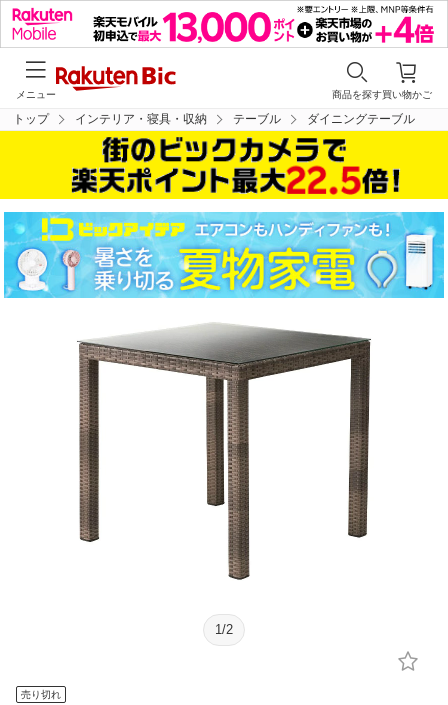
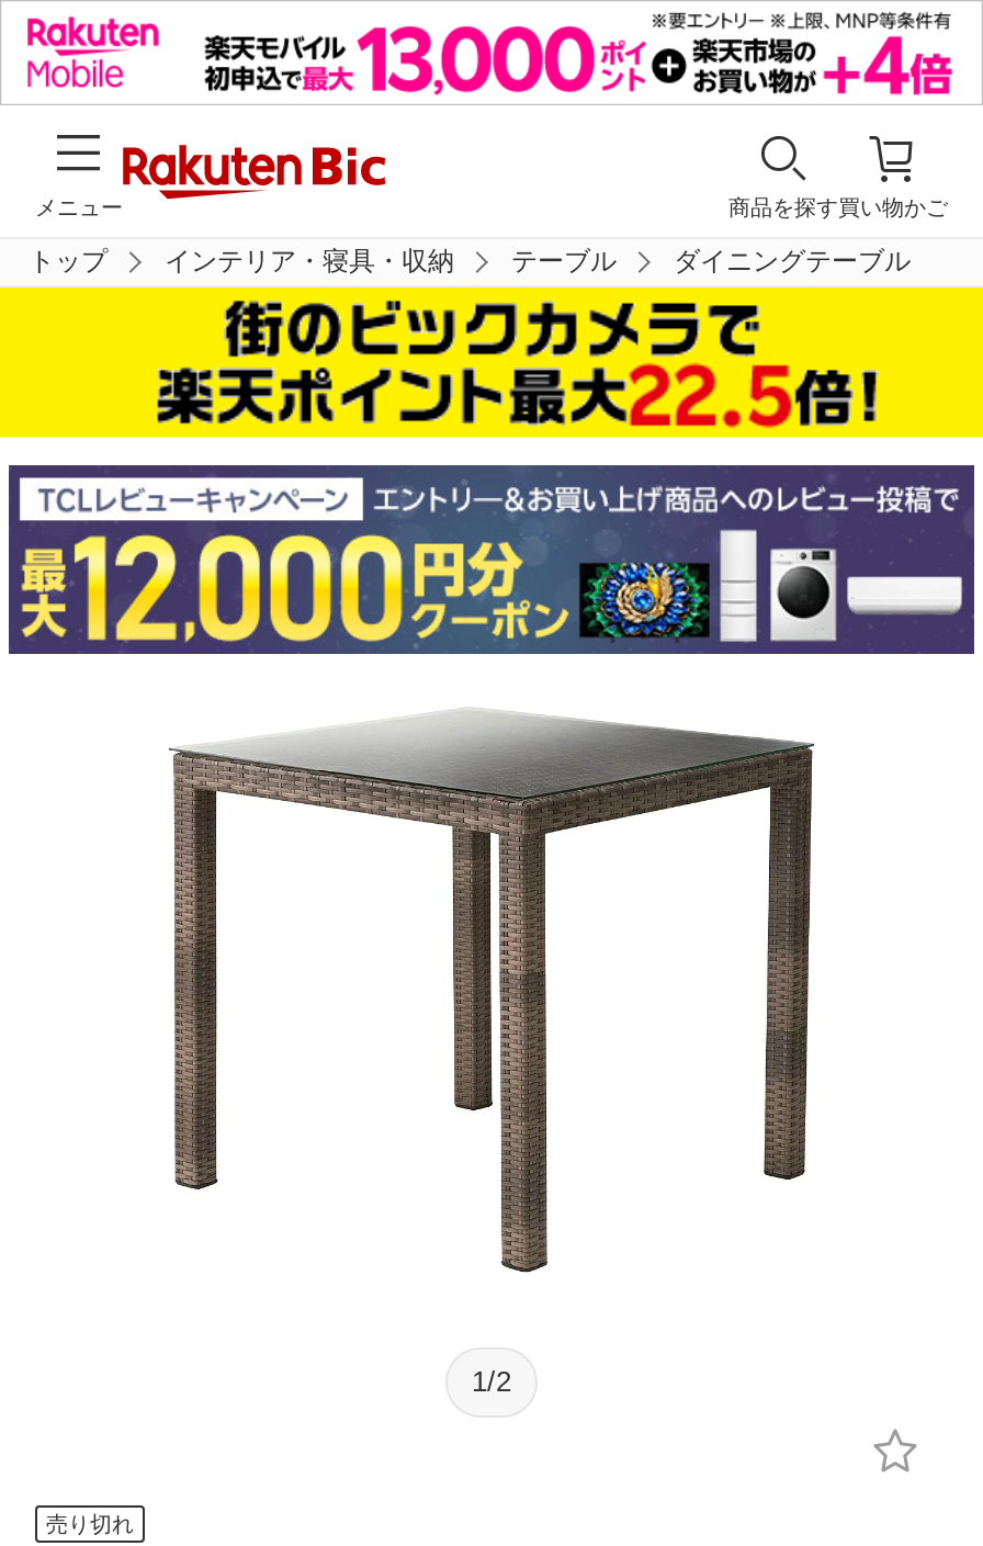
[3,211,445,299] [image] -> [7,463,976,656] [image]

